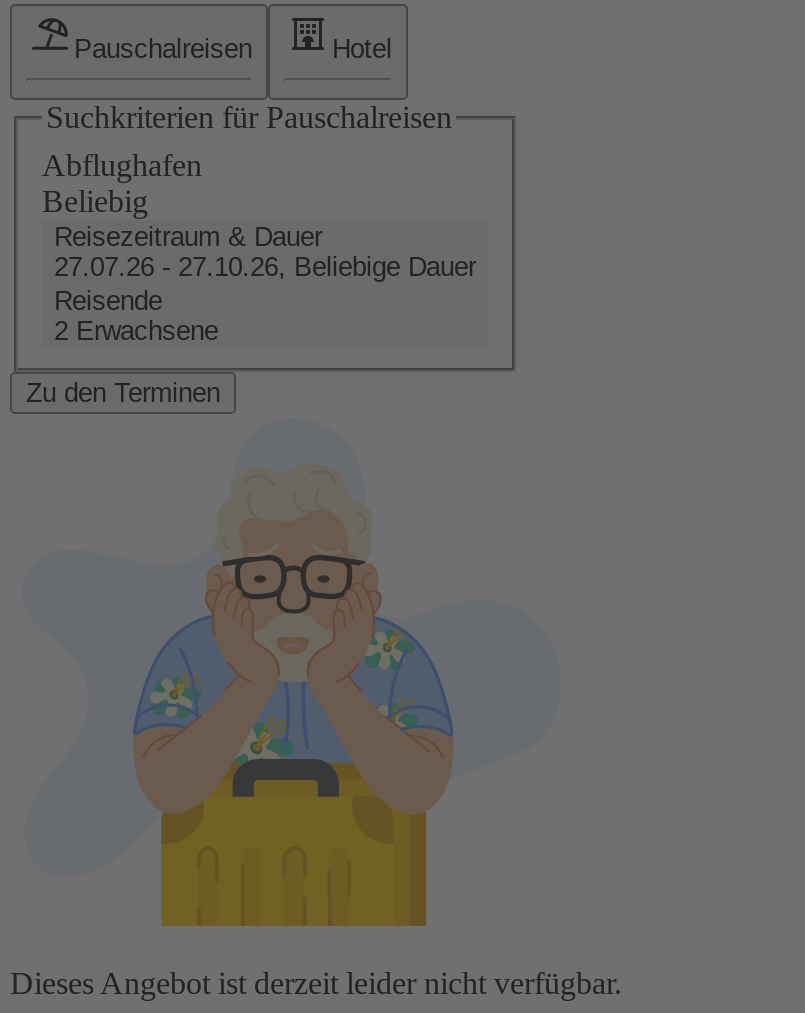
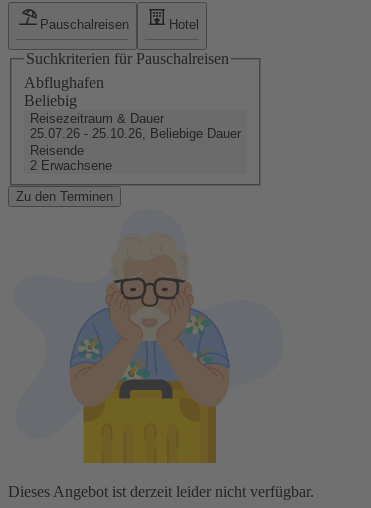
[54,252,476,282] 27.07.26 - 27.10.26, Beliebige Dauer -> [30,126,241,141] 25.07.26 - 25.10.26, Beliebige Dauer

